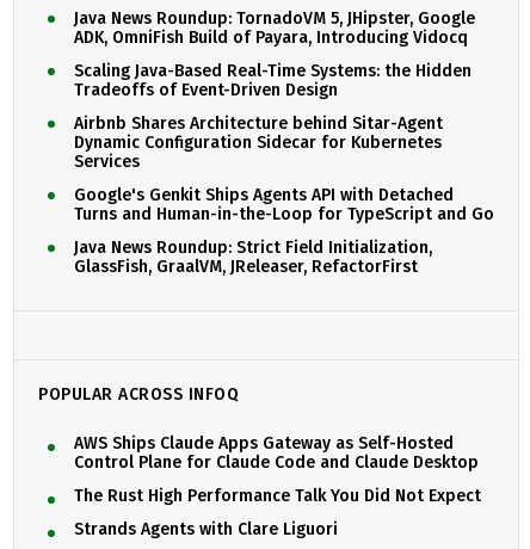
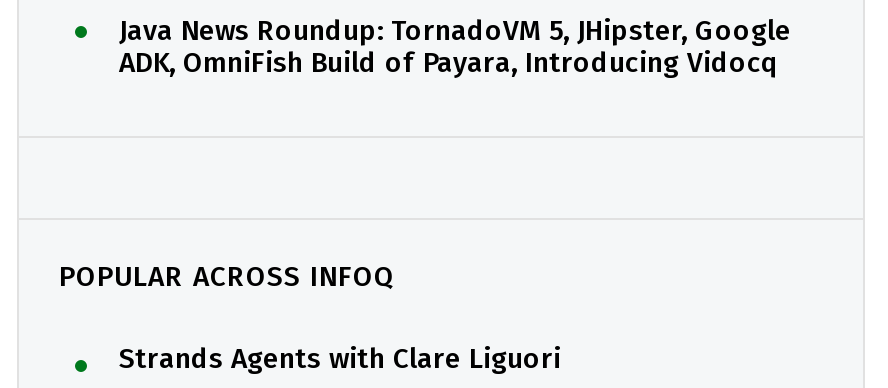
[74,61,494,277] Scaling Java-Based Real-Time Systems: the Hidden | Tradeoffs of Event-Driven Design | Airbnb Shares Architecture behind Sitar-Agent | Dynamic Configuration Sidecar for Kubernetes | Services | Google's Genkit Ships Agents API with Detached | Turns and Human-in-the-Loop for TypeScript and Go | Java News Roundup: Strict Field Initialization, | GlassFish, GraalVM, JReleaser, RefactorFirst -> none
[74,433,481,506] AWS Ships Claude Apps Gateway as Self-Hosted | Control Plane for Claude Code and Claude Desktop | The Rust High Performance Talk You Did Not Expect -> none

